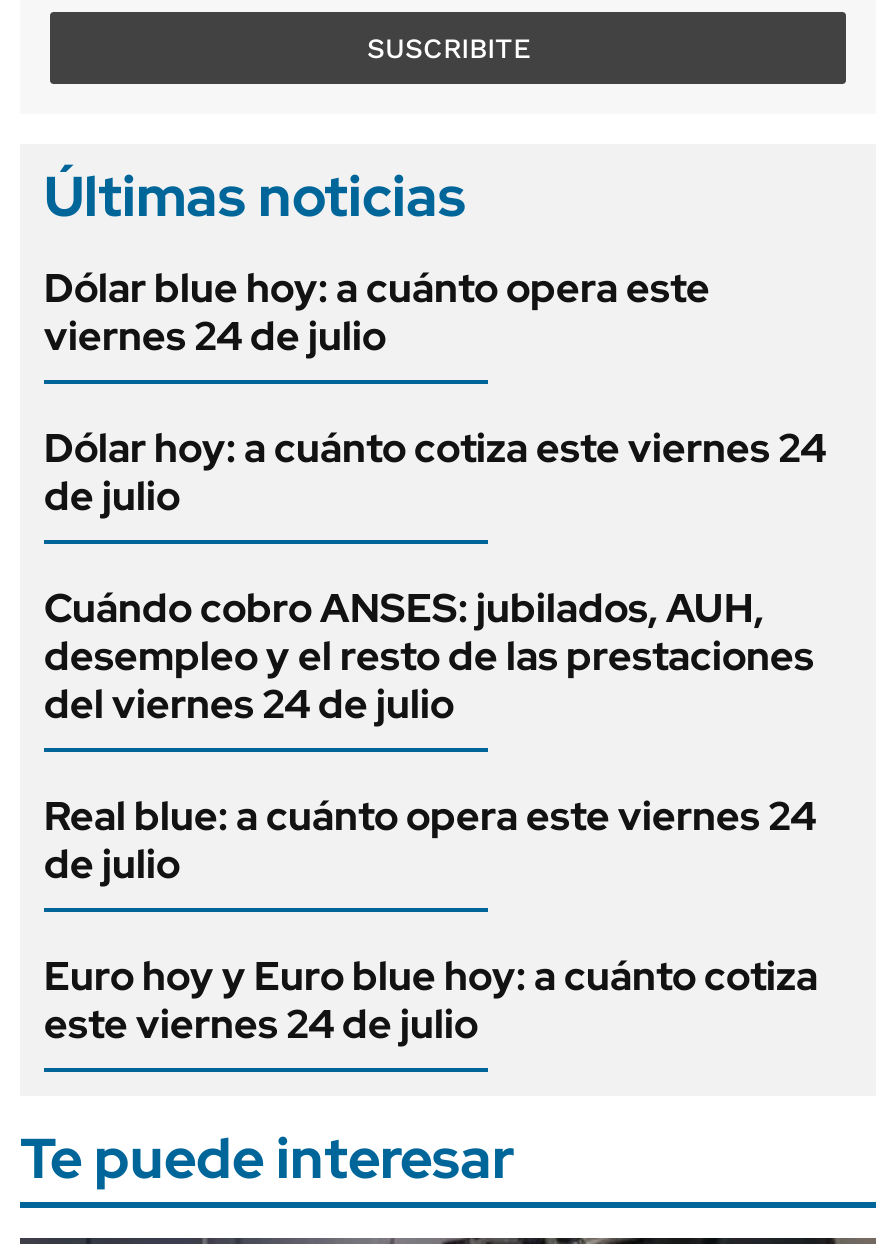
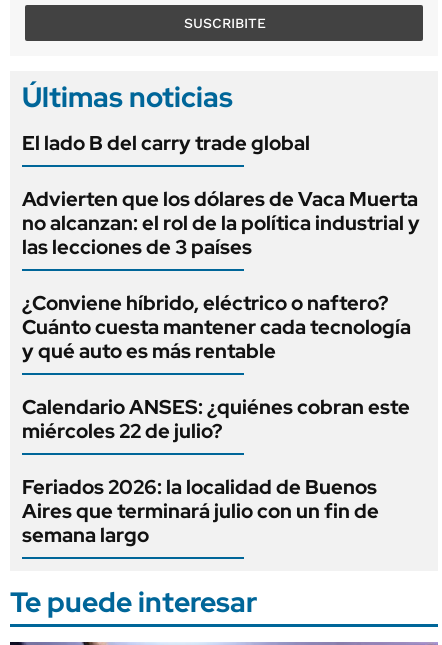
[44,261,710,361] Dólar blue hoy: a cuánto opera este | viernes 24 de julio -> [22,130,310,156] El lado B del carry trade global
[44,421,826,521] Dólar hoy: a cuánto cotiza este viernes 24 | de julio -> [22,186,420,260] Advierten que los dólares de Vaca Muerta | no alcanzan: el rol de la política industrial y | las lecciones de 3 países
[44,581,814,729] Cuándo cobro ANSES: jubilados, AUH, | desempleo y el resto de las prestaciones | del viernes 24 de julio -> [22,290,411,364] ¿Conviene híbrido, eléctrico o naftero? | Cuánto cuesta mantener cada tecnología | y qué auto es más rentable
[44,789,816,889] Real blue: a cuánto opera este viernes 24 | de julio -> [22,394,410,444] Calendario ANSES: ¿quiénes cobran este | miércoles 22 de julio?
[44,949,818,1049] Euro hoy y Euro blue hoy: a cuánto cotiza | este viernes 24 de julio -> [22,474,379,548] Feriados 2026: la localidad de Buenos | Aires que terminará julio con un fin de | semana largo

